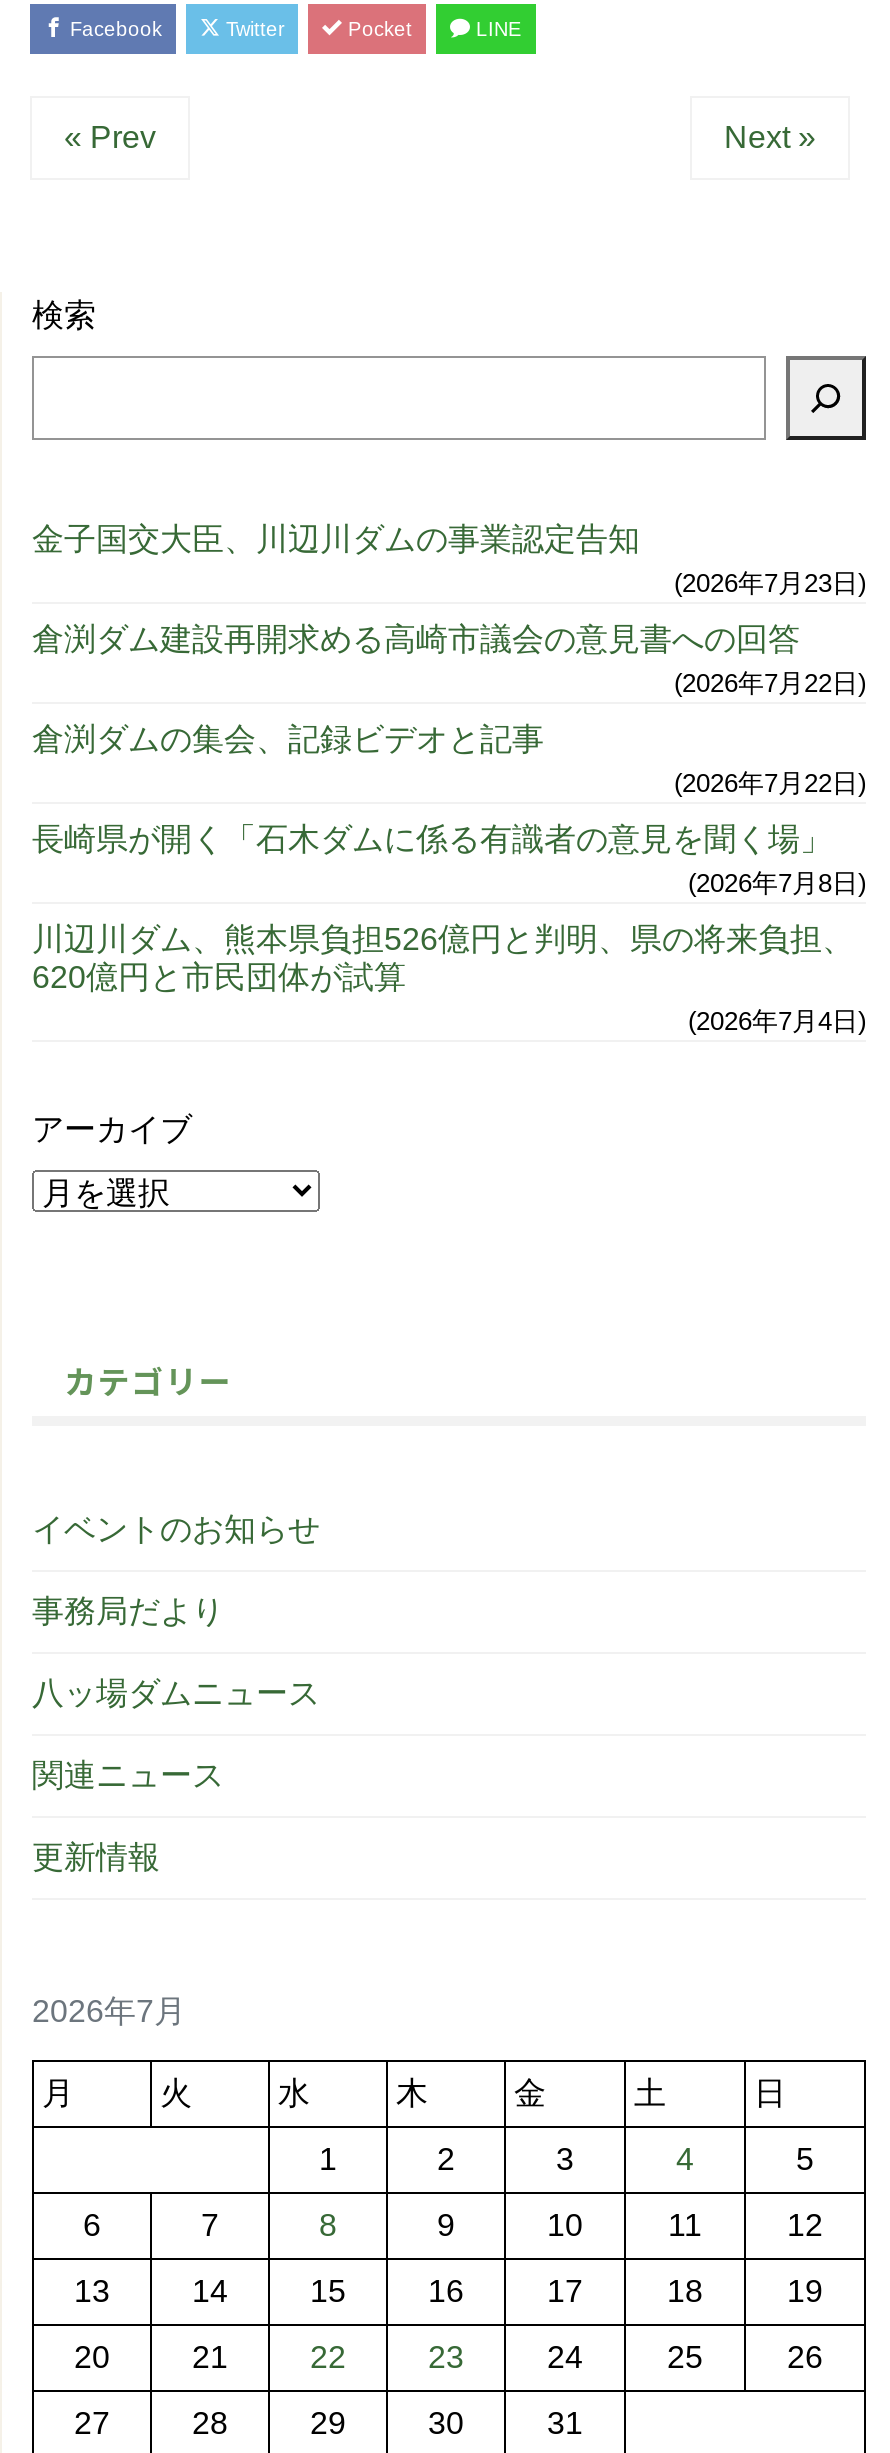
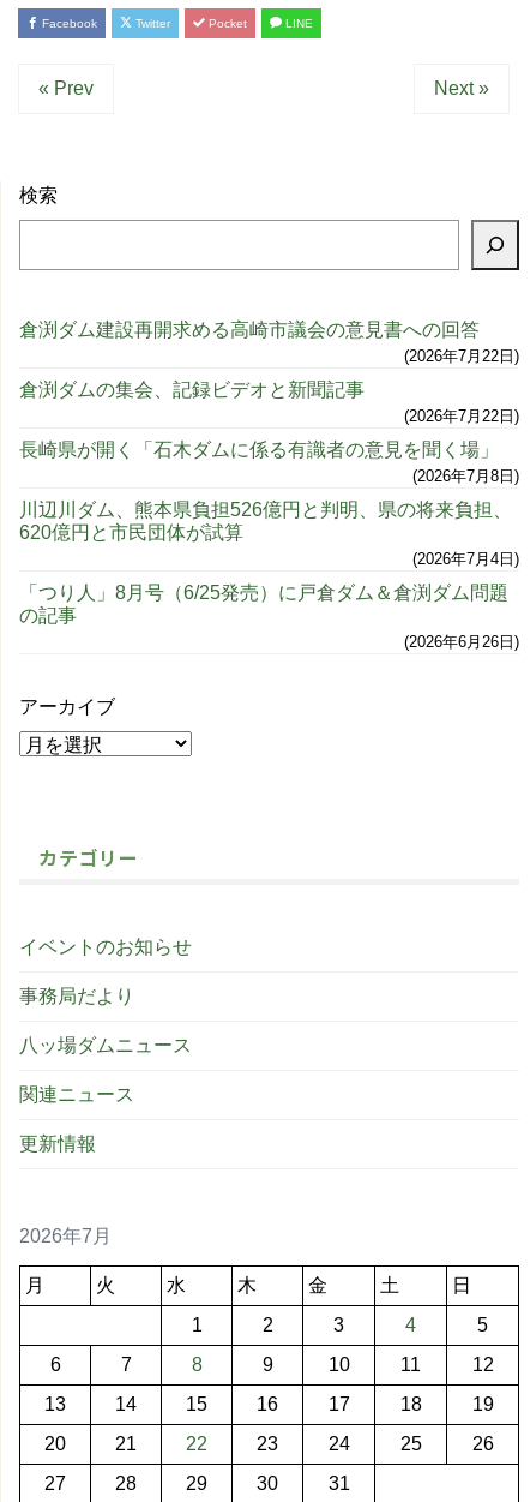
[32,521,858,597] 金子国交大臣、川辺川ダムの事業認定告知 | 2026年7月23日 -> none
moved [32,621,858,697] -> [19,319,514,365]: 倉渕ダム建設再開求める高崎市議会の意見書への回答 | 2026年7月22日
[32,721,544,755] 倉渕ダムの集会、記録ビデオと記事 -> [19,379,365,399] 倉渕ダムの集会、記録ビデオと新聞記事
moved [32,767,858,1035] -> [19,407,514,568]: 2026年7月22日 | 長崎県が開く「石木ダムに係る有識者の意見を聞く場」 | 2026年7月8日 | 川辺川ダム、熊本県負担526億円と判明、県の将来負担、 | 620億円と市民団体が試算 | 2026年7月4日
none -> [19,582,514,650] 「つり人」8月号（6/25発売）に戸倉ダム＆倉渕ダム問題 | の記事 | 2026年6月26日

